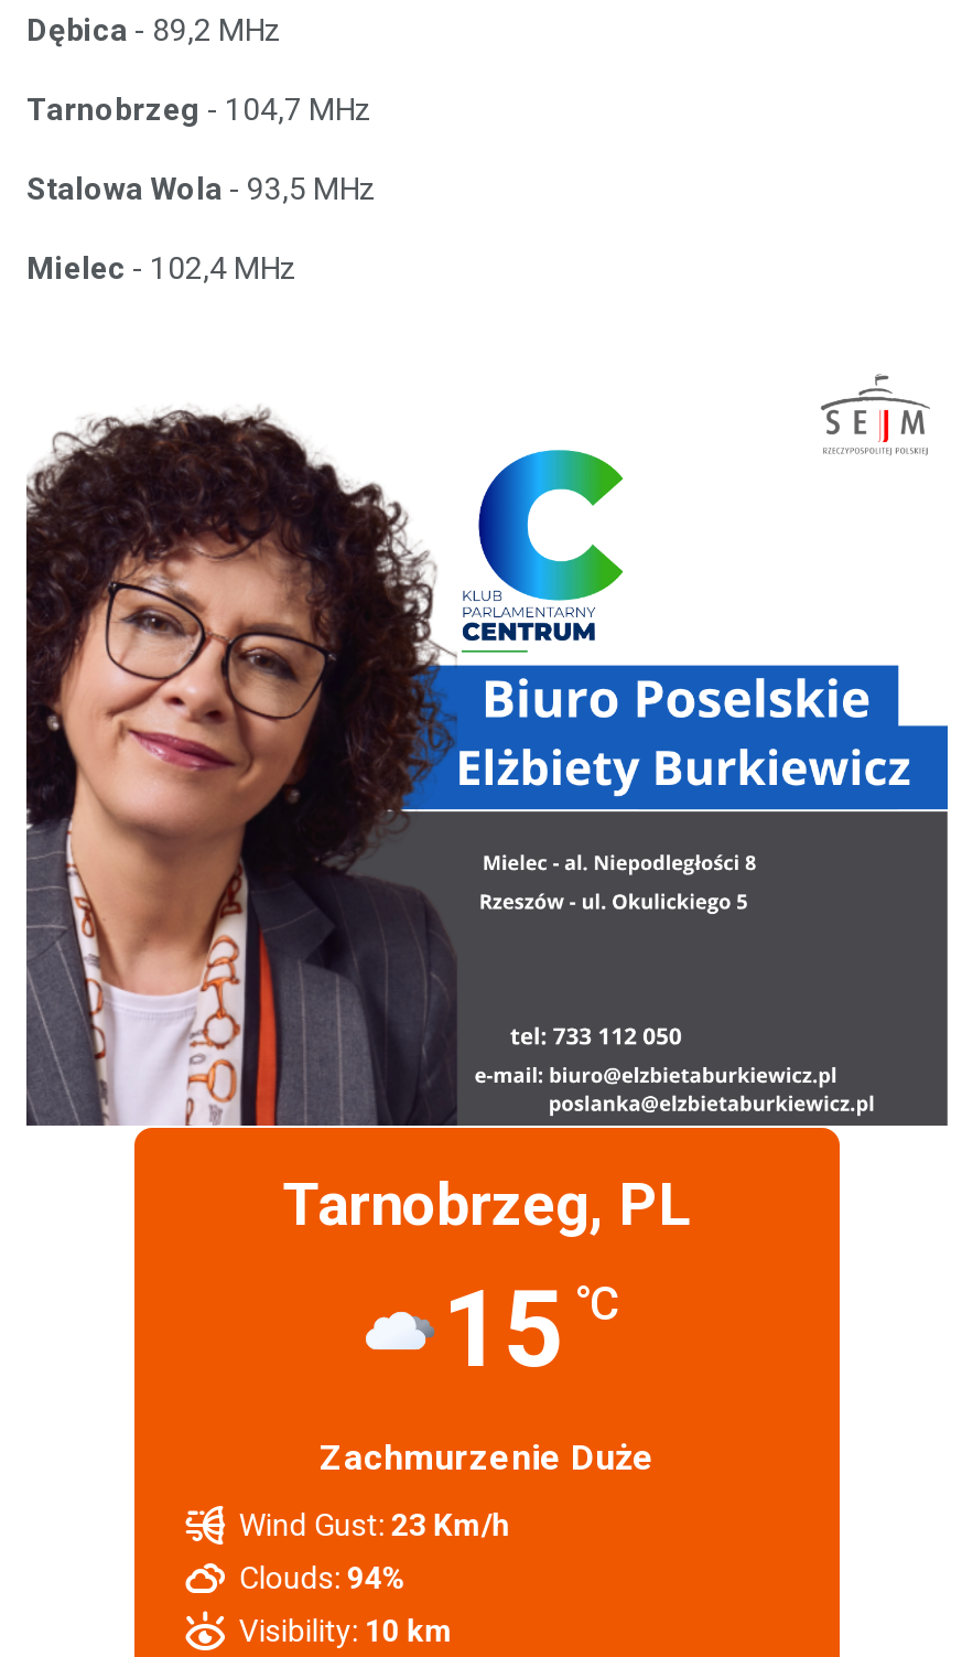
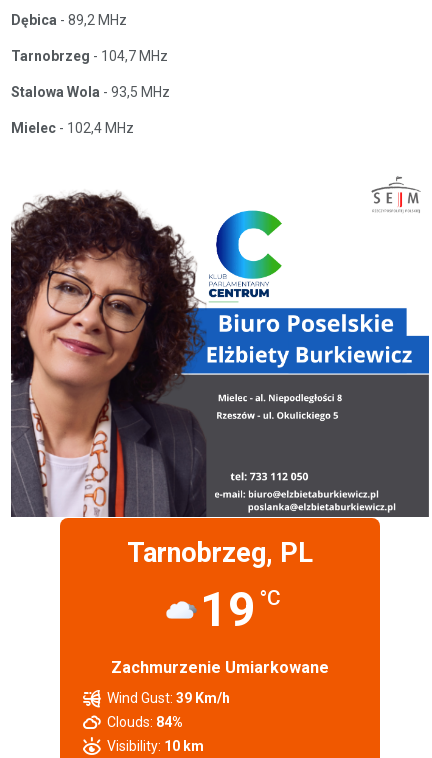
[442,1267,620,1392] 15 °C -> [199,581,280,638] 19 °C
[320,1436,655,1478] Zachmurzenie Duże -> [111,658,329,677] Zachmurzenie Umiarkowane
[239,1507,510,1542] Wind Gust: 23 Km/h -> [107,690,230,706] Wind Gust: 39 Km/h
[239,1560,406,1595] Clouds: 94% -> [107,714,183,730] Clouds: 84%

